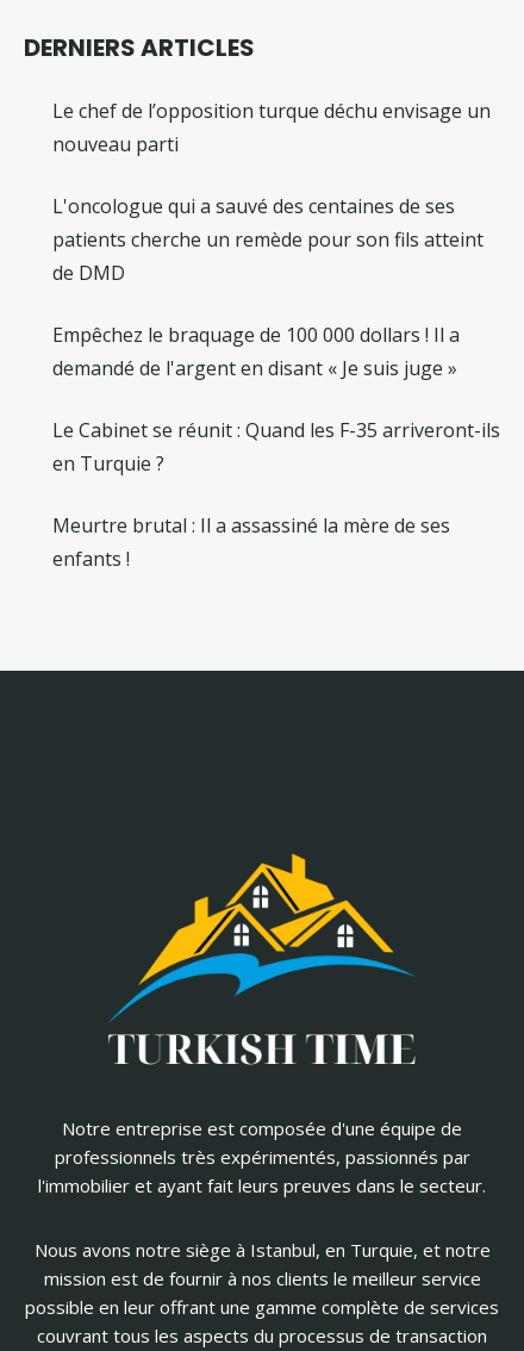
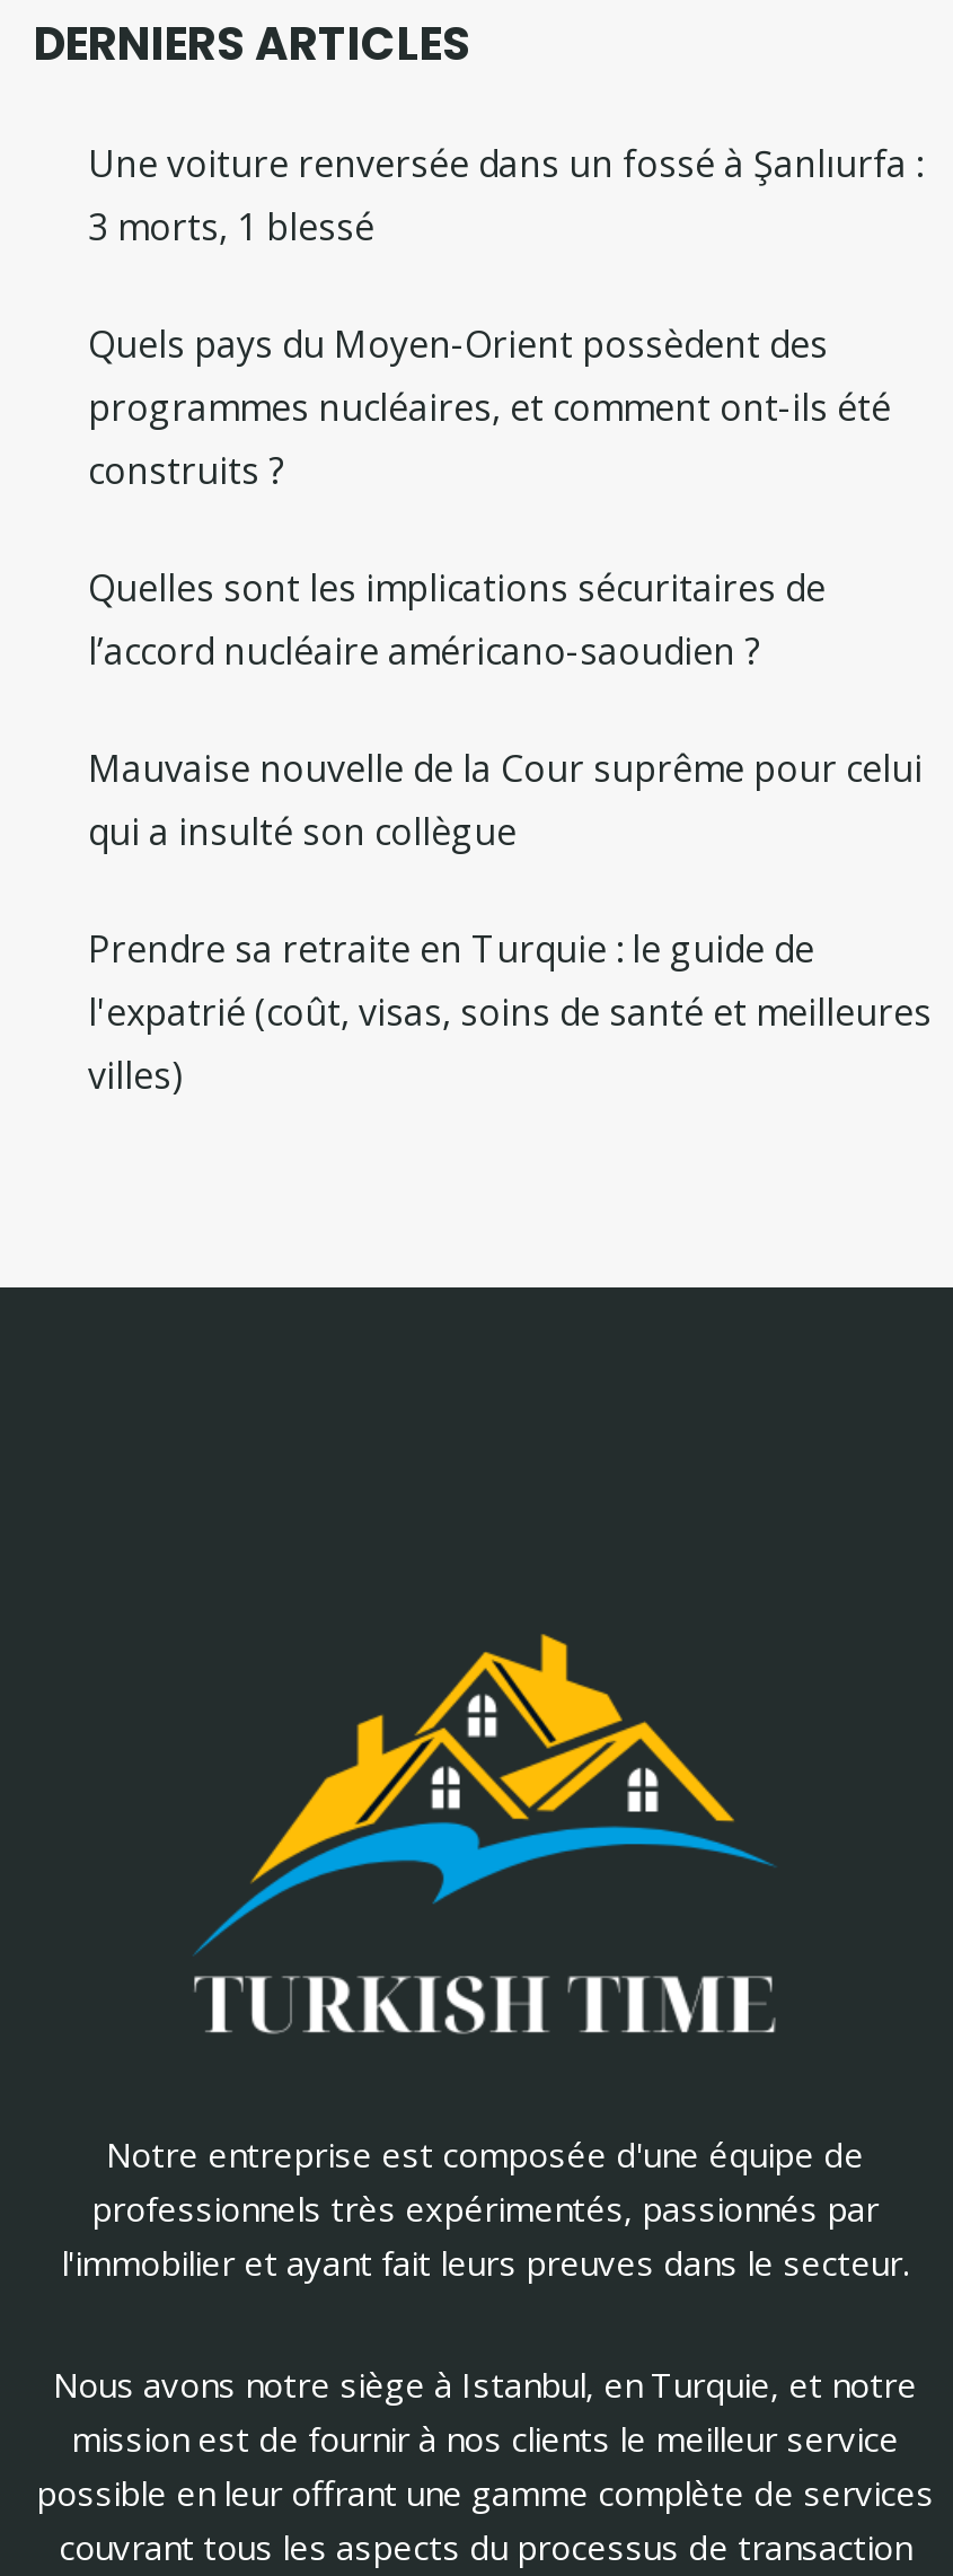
[52,98,491,157] Le chef de l’opposition turque déchu envisage un | nouveau parti -> [88,139,923,252] Une voiture renversée dans un fossé à Şanlıurfa : | 3 morts, 1 blessé
[52,193,484,286] L'oncologue qui a sauvé des centaines de ses | patients cherche un remède pour son fils atteint | de DMD -> [88,320,891,496] Quels pays du Moyen-Orient possèdent des | programmes nucléaires, et comment ont-ils été | construits ?
[52,322,460,381] Empêchez le braquage de 100 000 dollars ! Il a | demandé de l'argent en disant « Je suis juge » -> [88,563,826,676] Quelles sont les implications sécuritaires de | l’accord nucléaire américano-saoudien ?
[52,417,500,477] Le Cabinet se réunit : Quand les F-35 arriveront-ils | en Turquie ? -> [88,744,923,857] Mauvaise nouvelle de la Cour suprême pour celui | qui a insulté son collègue
[52,513,450,572] Meurtre brutal : Il a assassiné la mère de ses | enfants ! -> [88,925,932,1101] Prendre sa retraite en Turquie : le guide de | l'expatrié (coût, visas, soins de santé et meilleures | villes)

